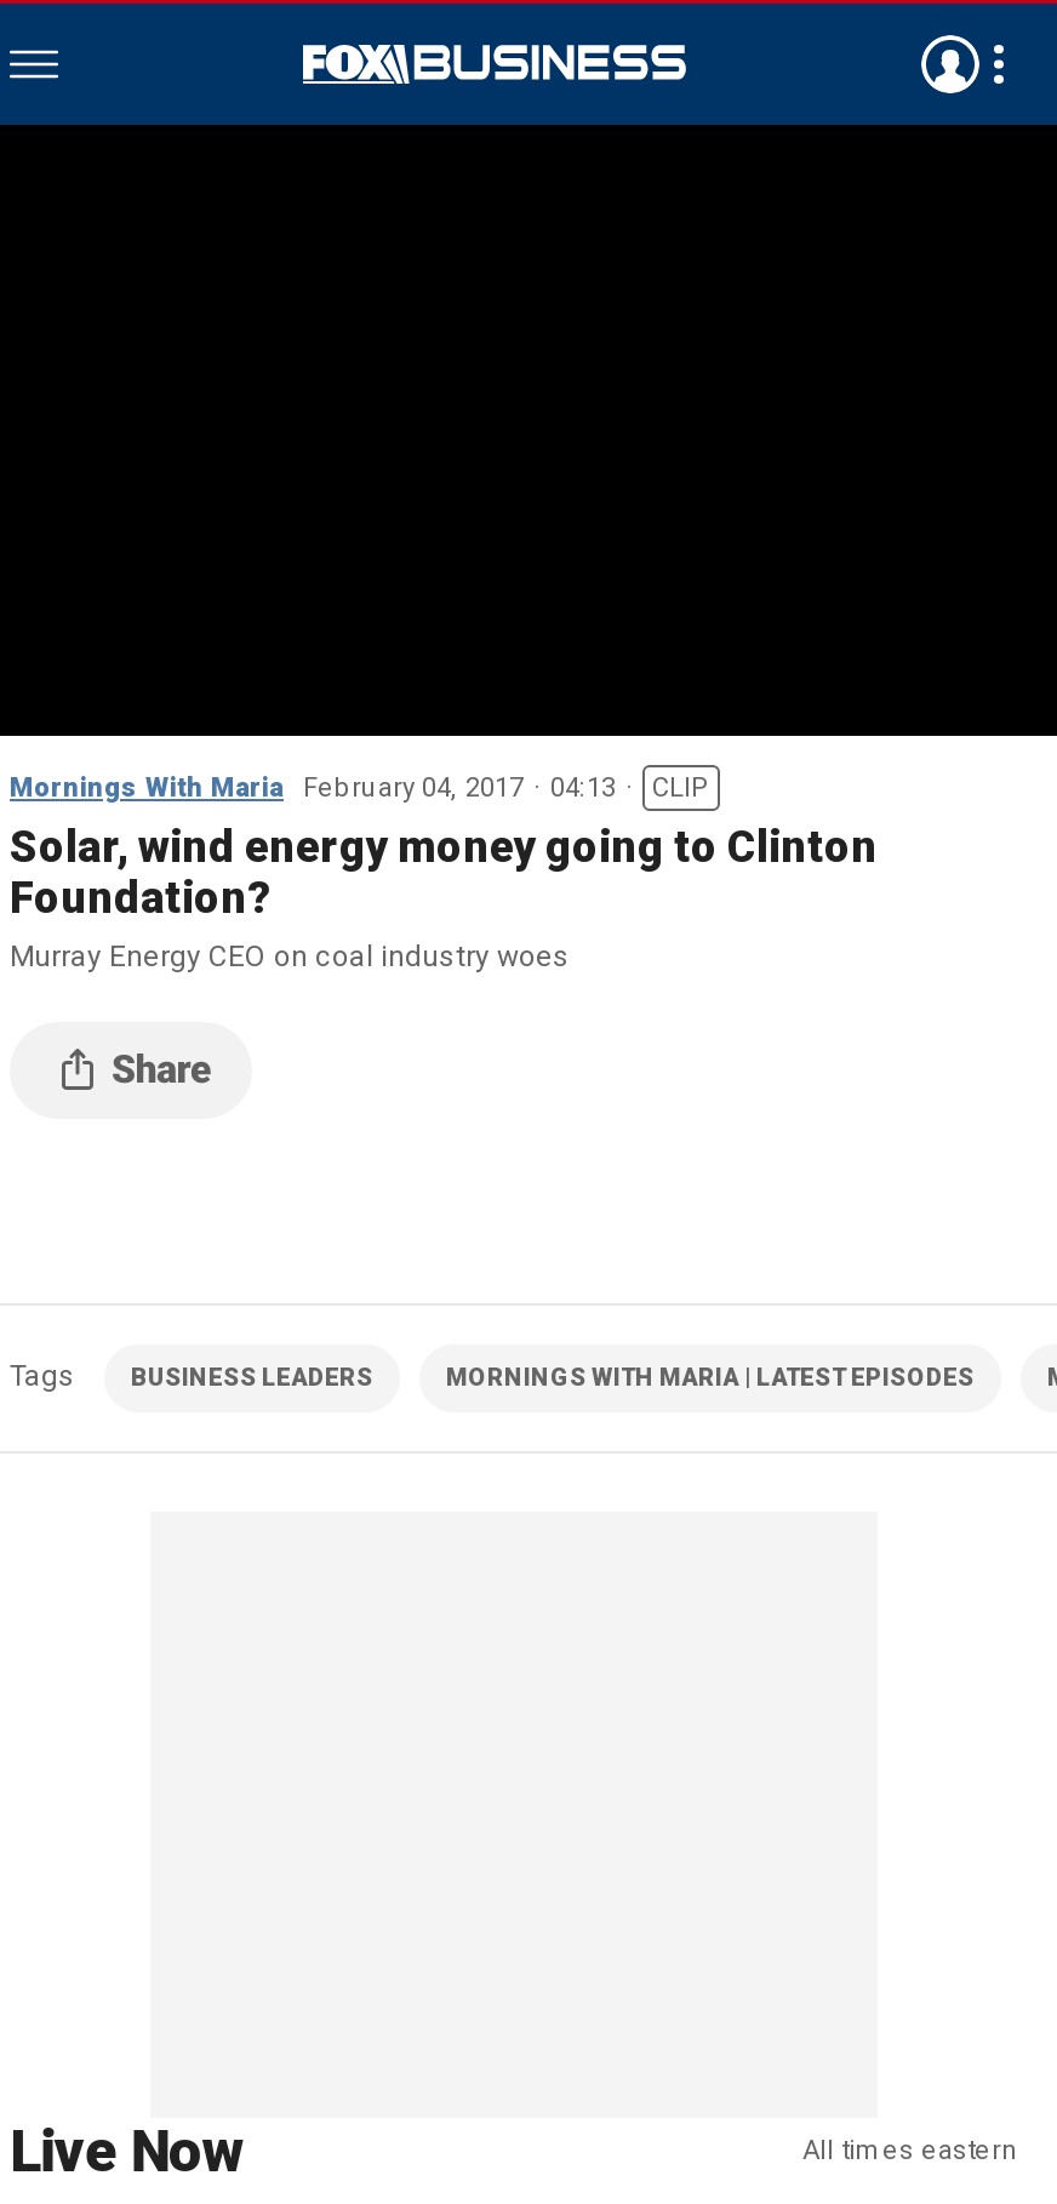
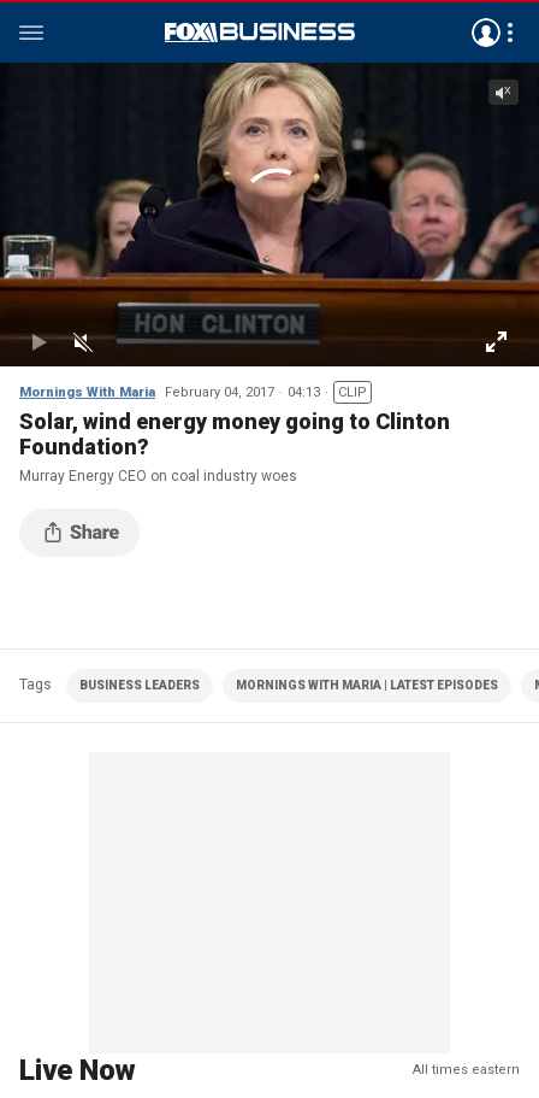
none -> [4,61,535,362] [image]

